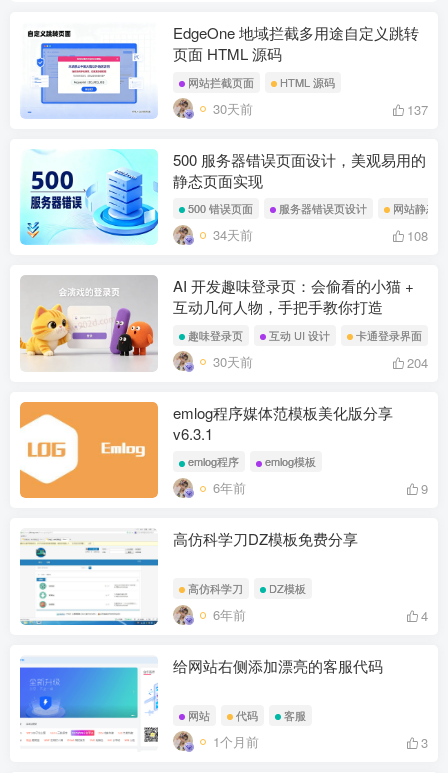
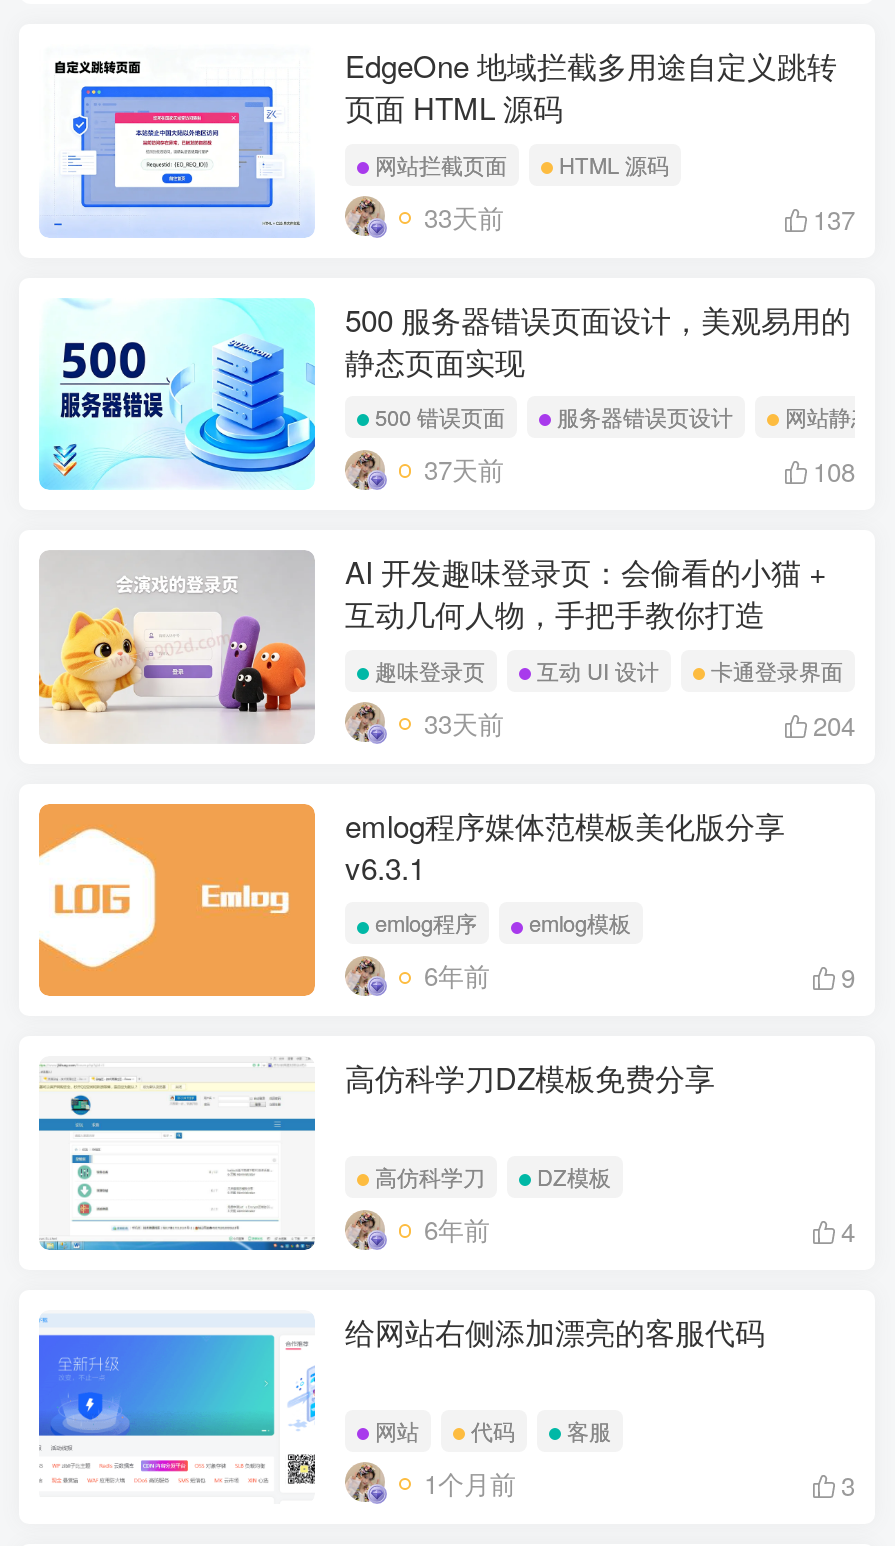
[212,99,252,118] 30天前 -> [424,197,504,235] 33天前
[212,225,252,244] 34天前 -> [424,450,504,488] 37天前
[212,352,252,371] 30天前 -> [424,704,504,742] 33天前

